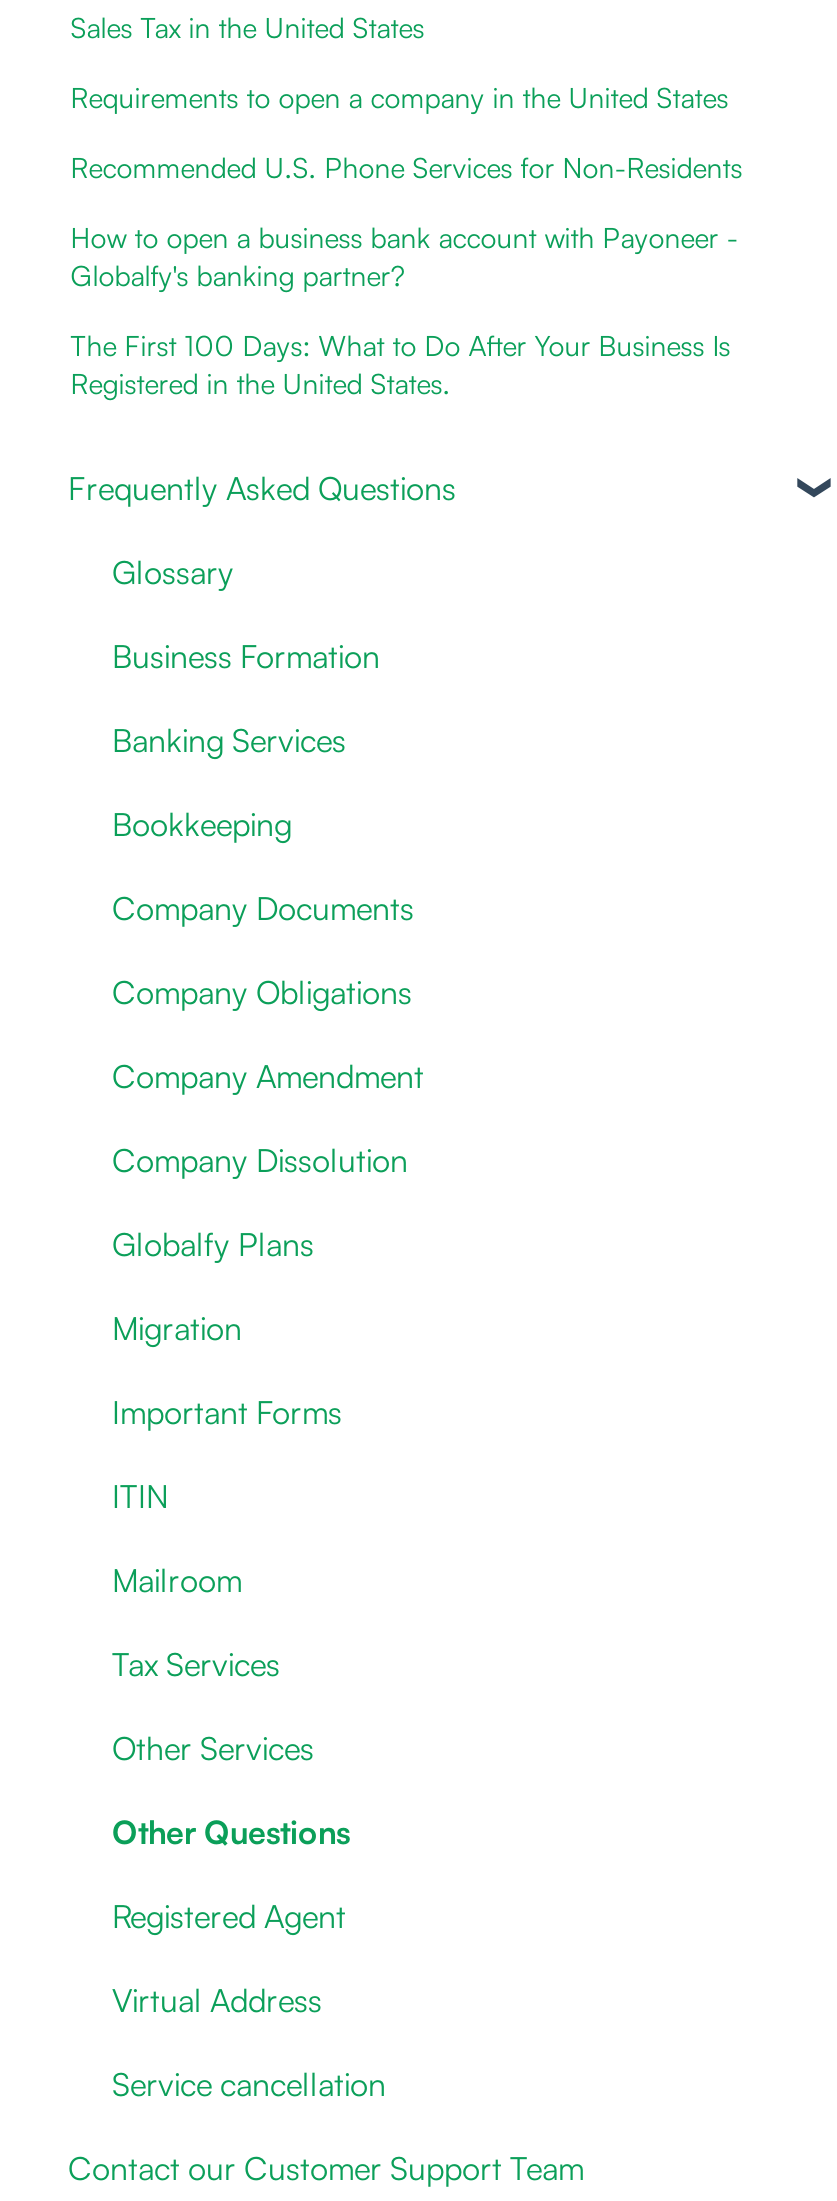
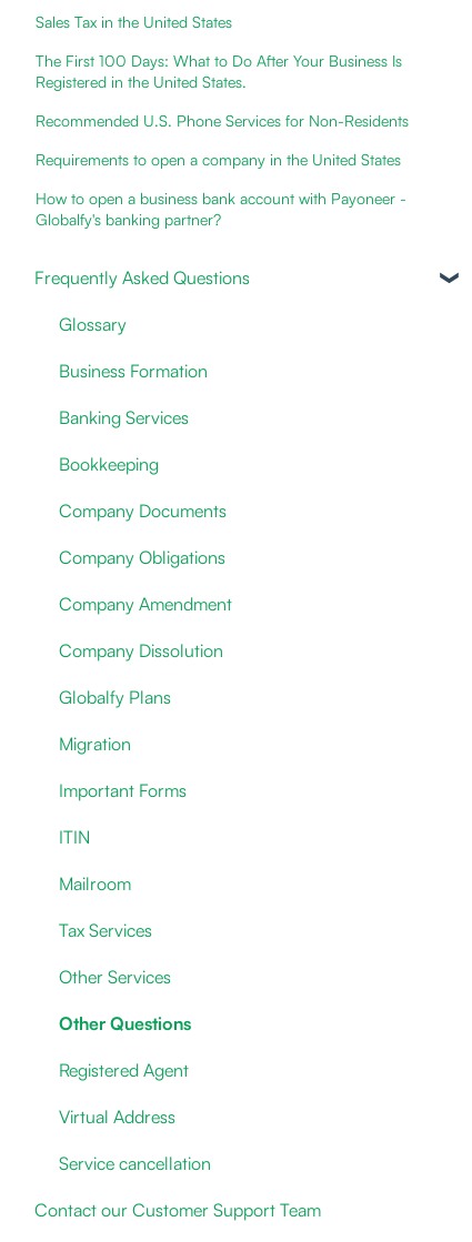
moved [70,80,742,292] -> [36,111,409,228]: Recommended U.S. Phone Services for Non-Residents | Requirements to open a company in the United States | How to open a business bank account with Payoneer - | Globalfy's banking partner?
moved [70,328,730,400] -> [36,51,402,91]: The First 100 Days: What to Do After Your Business Is | Registered in the United States.

